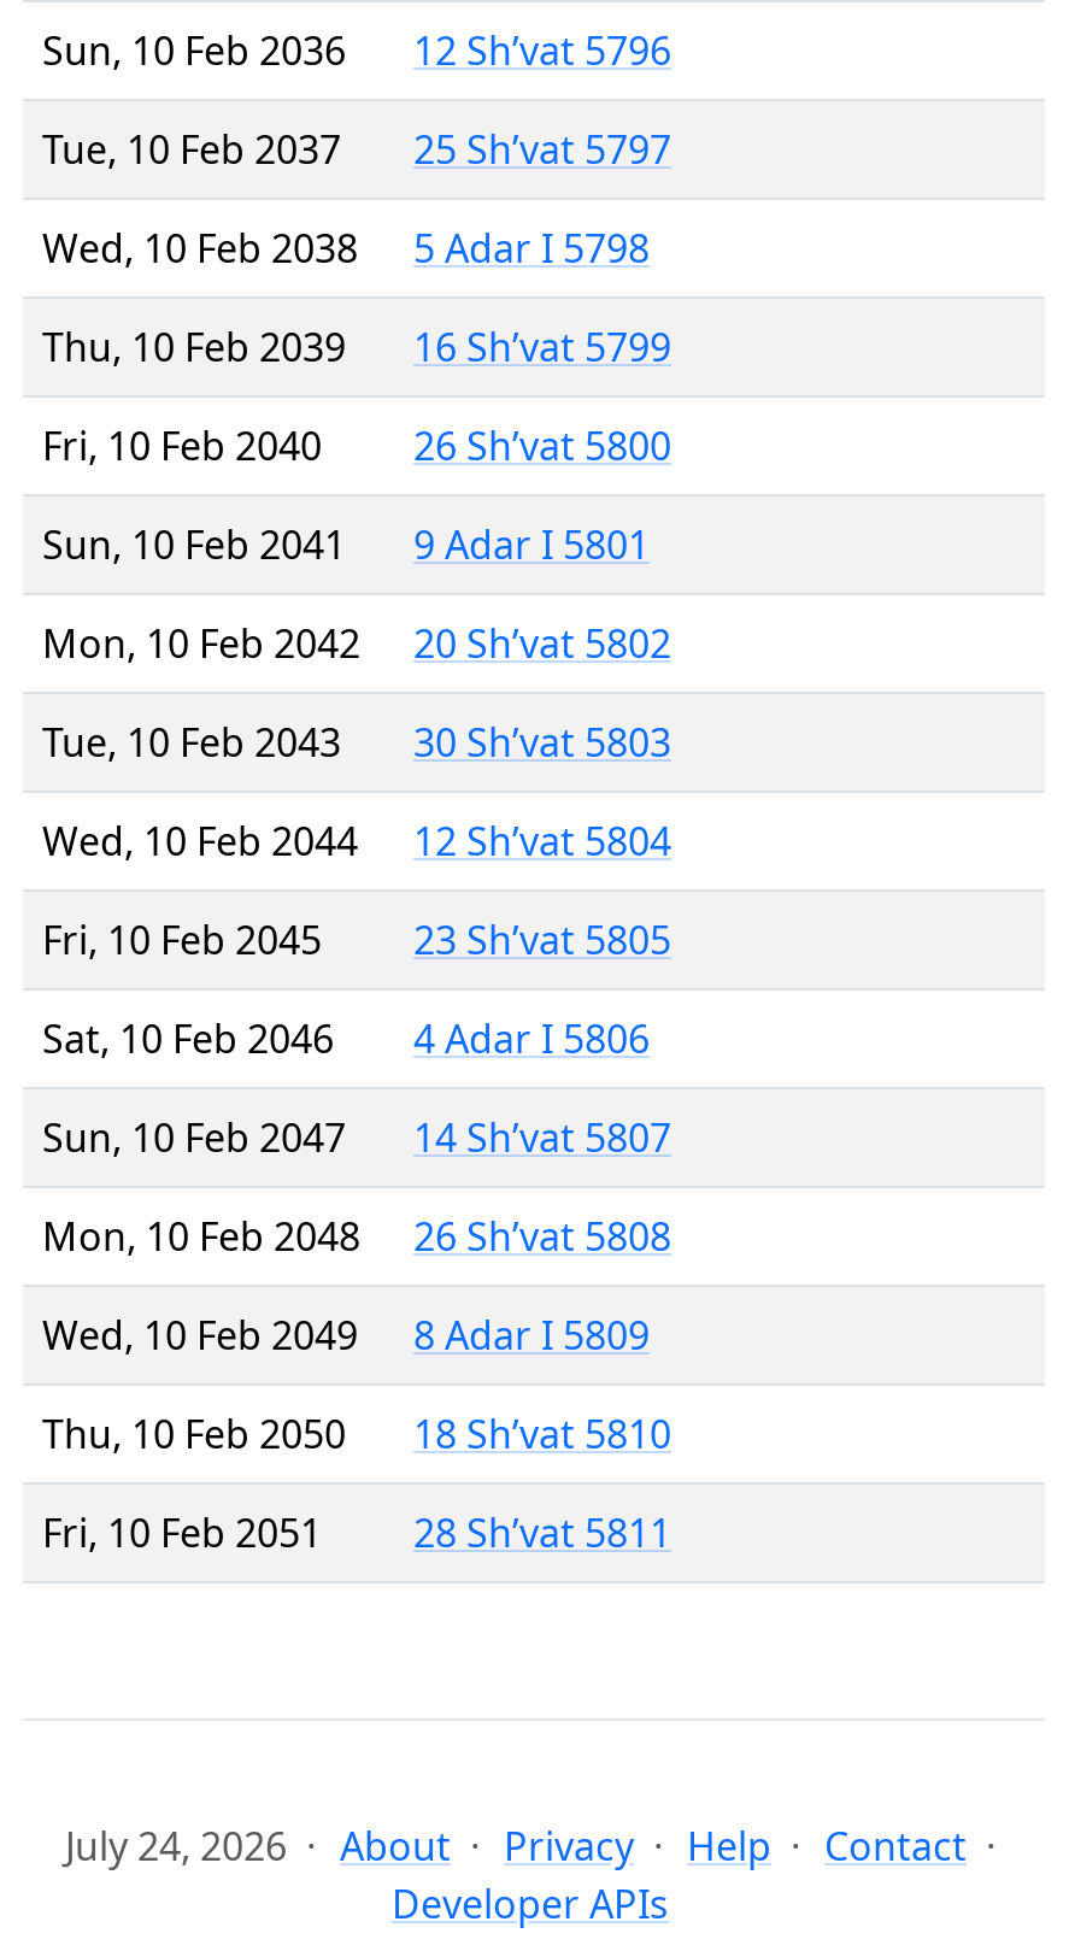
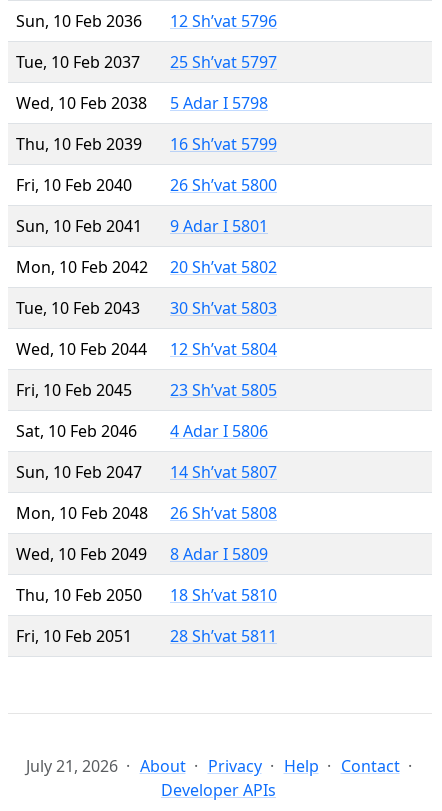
[65,1820,967,1873] July 24, 2026 About Privacy Help Contact -> [25,755,399,777] July 21, 2026 About Privacy Help Contact

